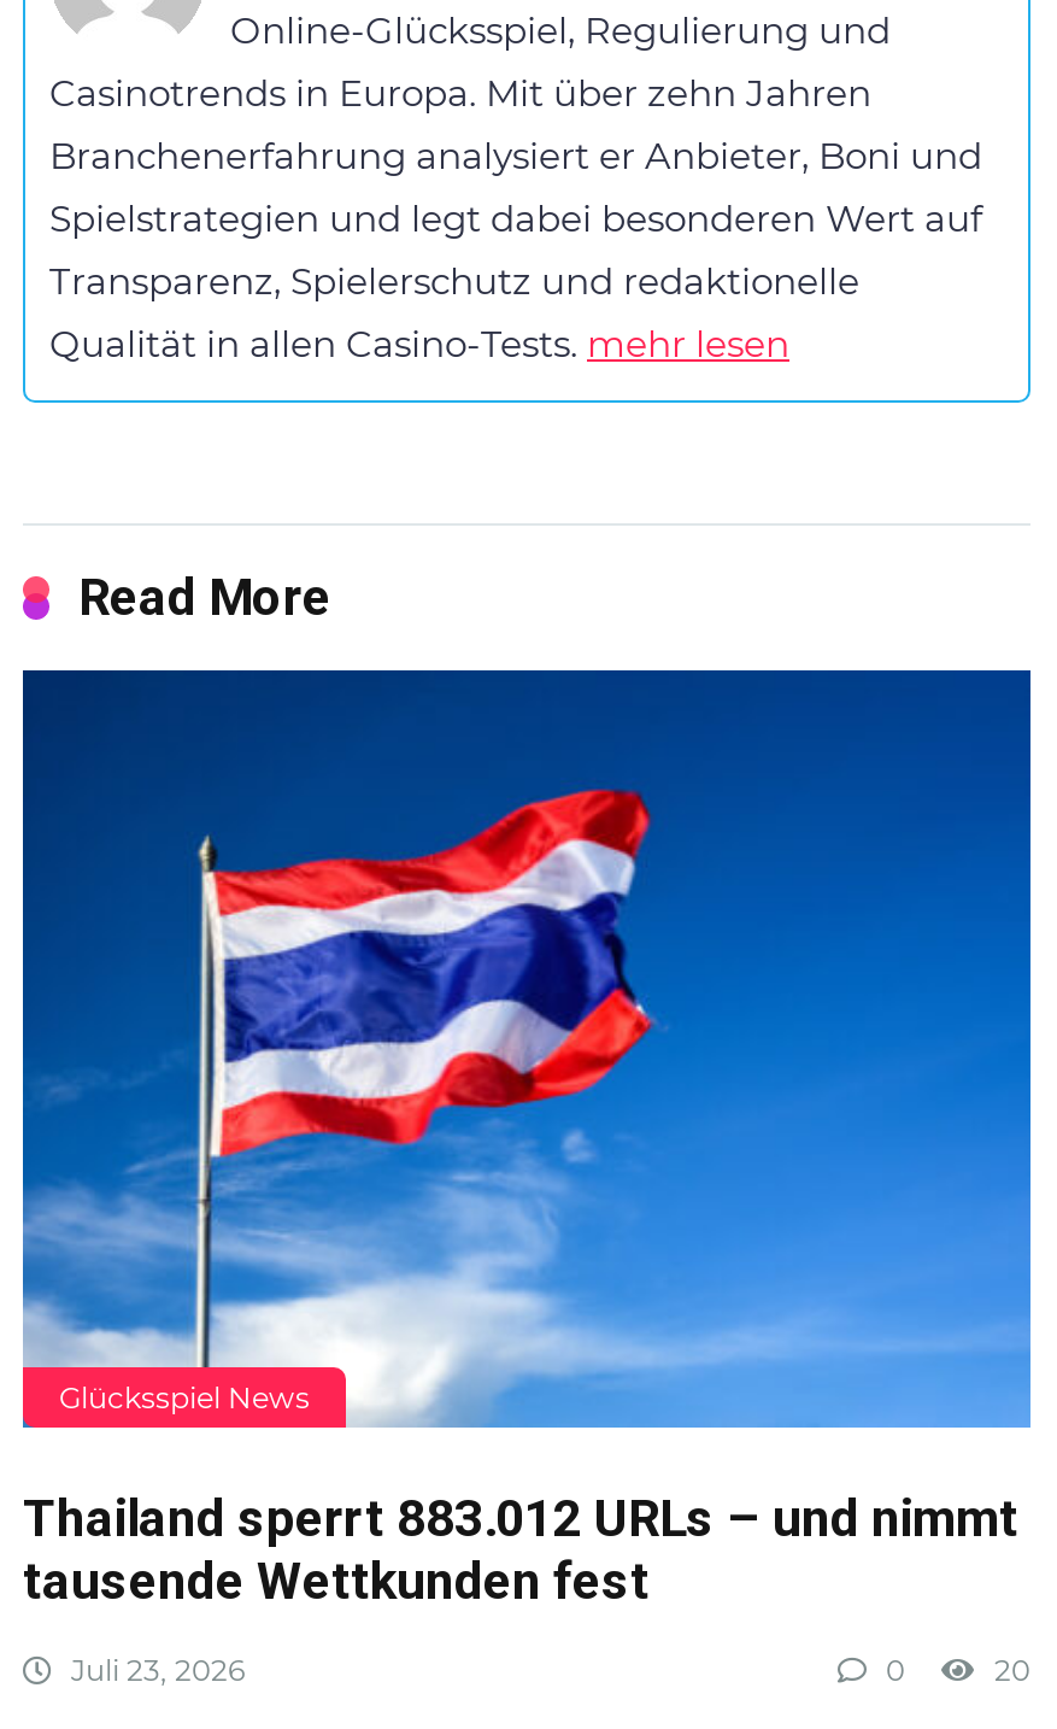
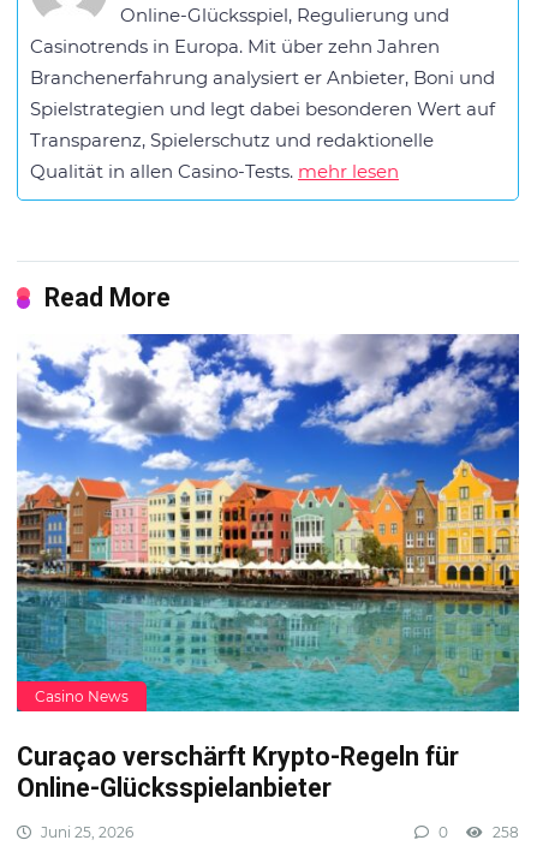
[20,668,1033,1430] [image] | Glücksspiel News -> [16,333,520,713] [image] | Casino News
[23,1489,1018,1612] Thailand sperrt 883.012 URLs – und nimmt | tausende Wettkunden fest -> [17,742,459,803] Curaçao verschärft Krypto-Regeln für | Online-Glücksspielanbieter
[64,1653,245,1689] Juli 23, 2026 -> [37,824,133,842] Juni 25, 2026
[987,1653,1030,1689] 20 -> [489,824,519,842] 258

